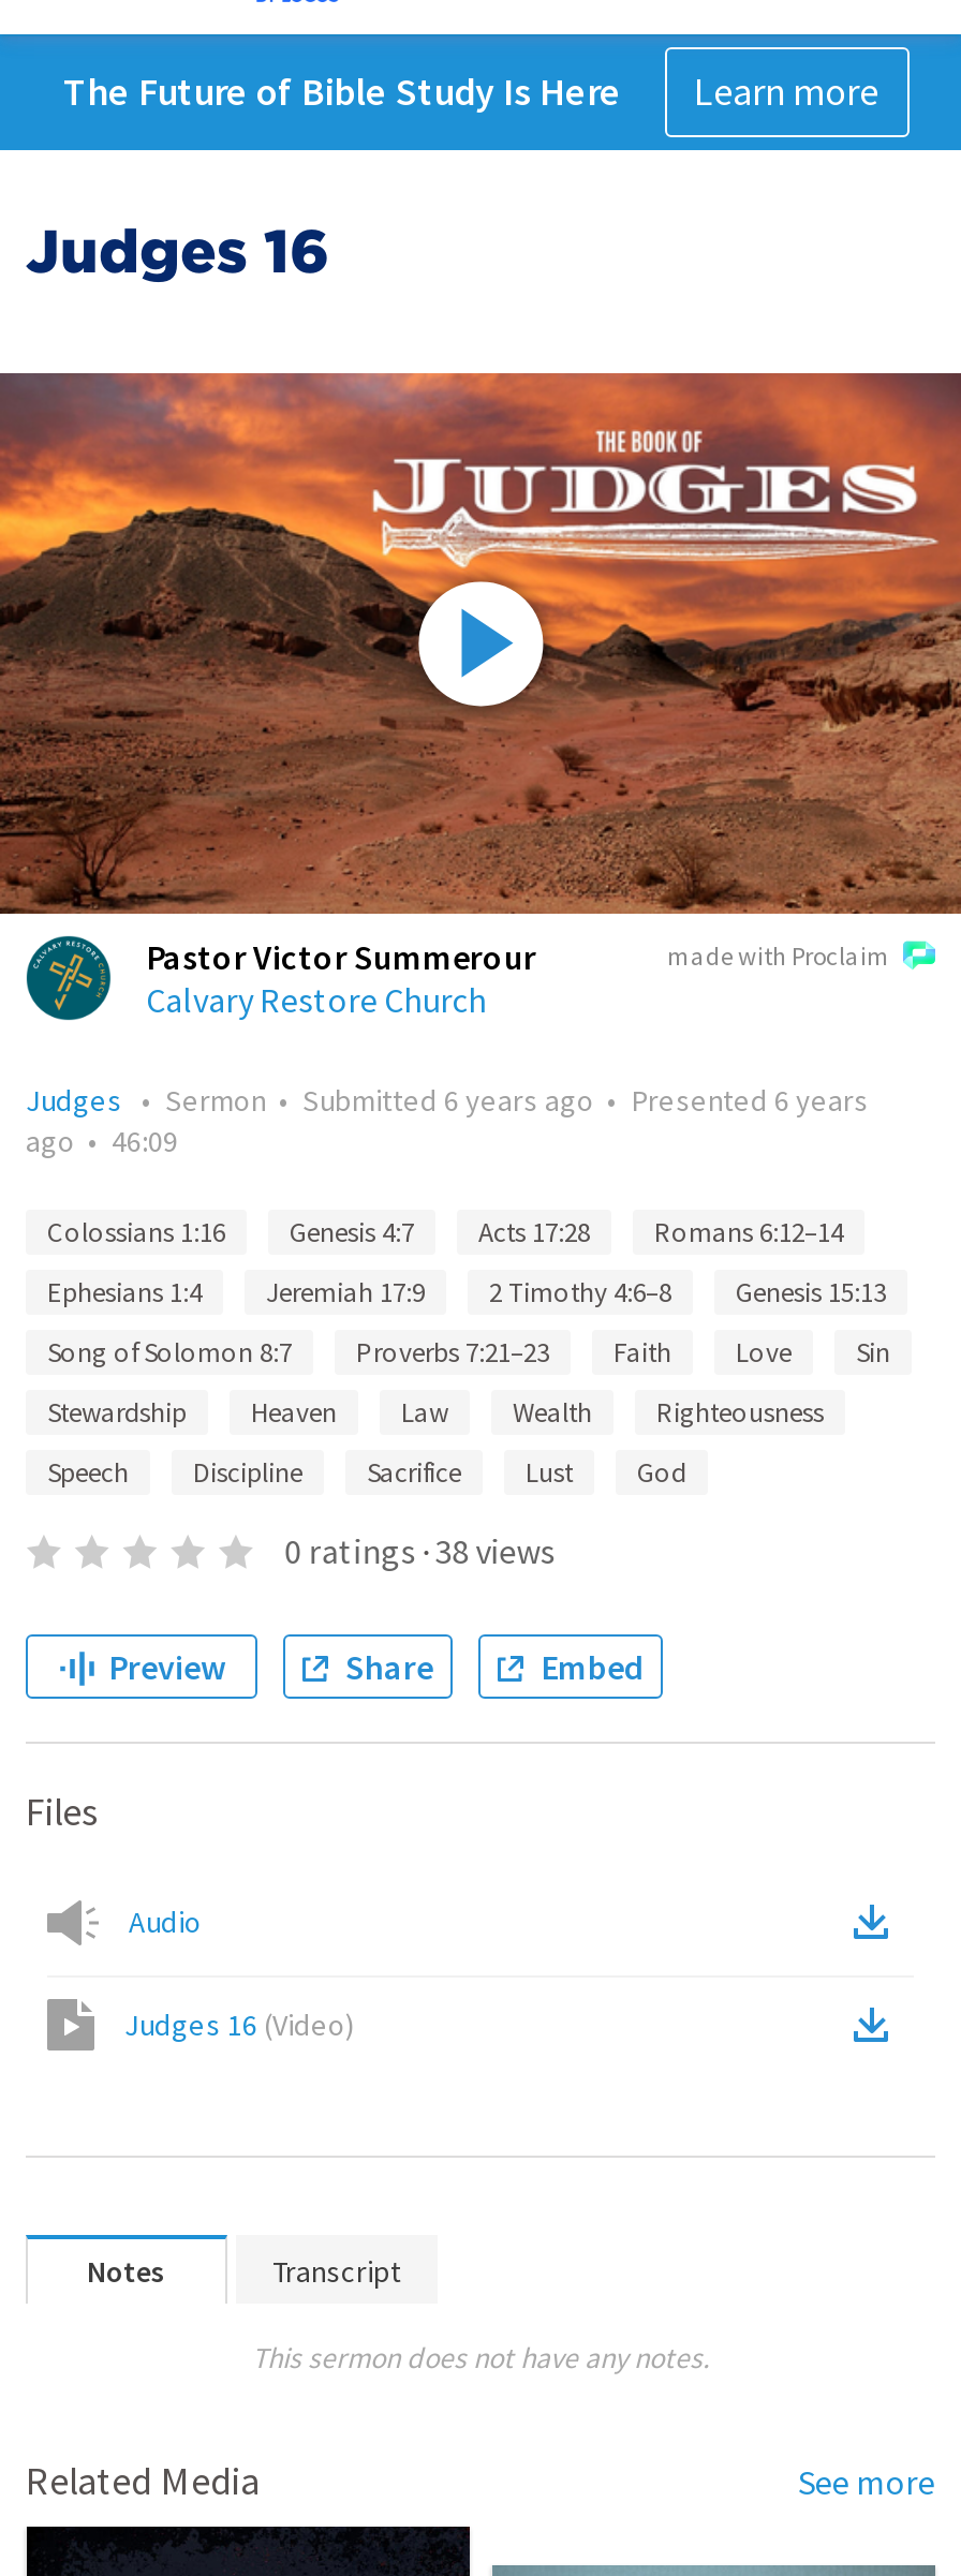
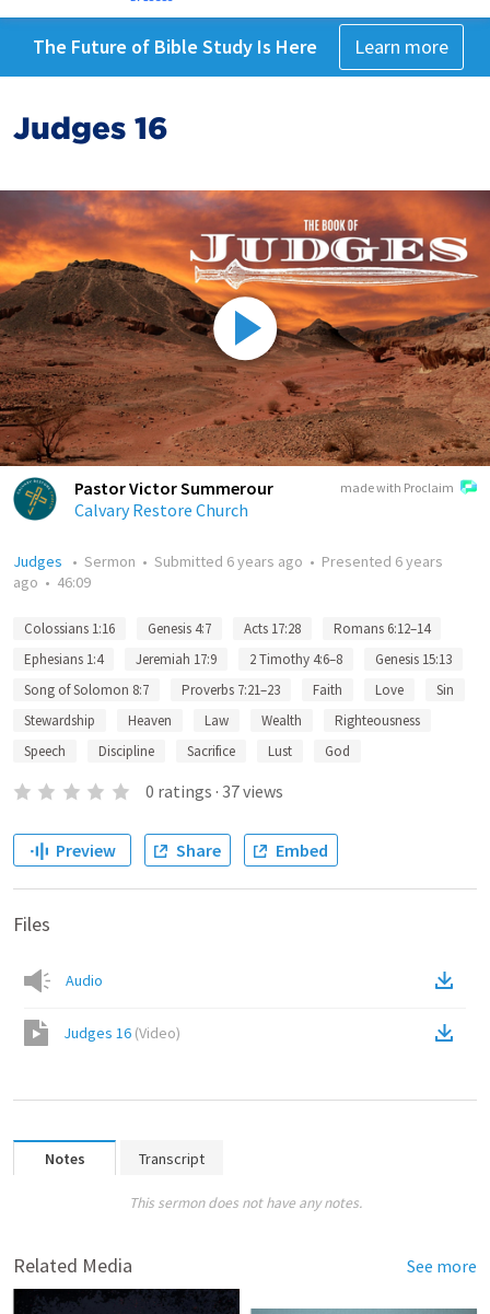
[285,1529,555,1572] 0 ratings · 38 views -> [145,780,283,802] 0 ratings · 37 views

